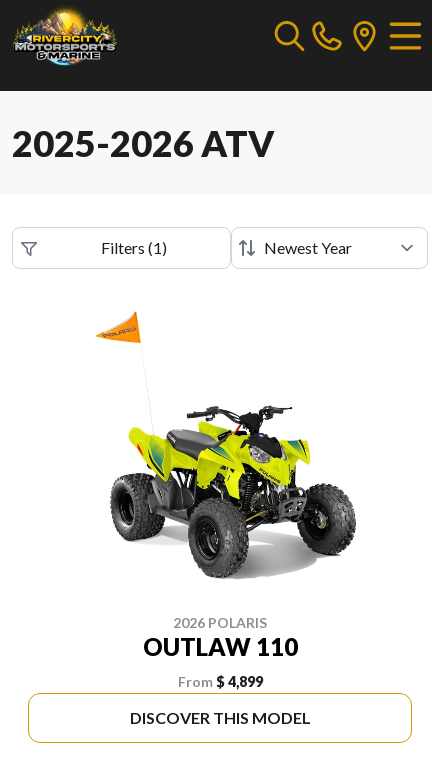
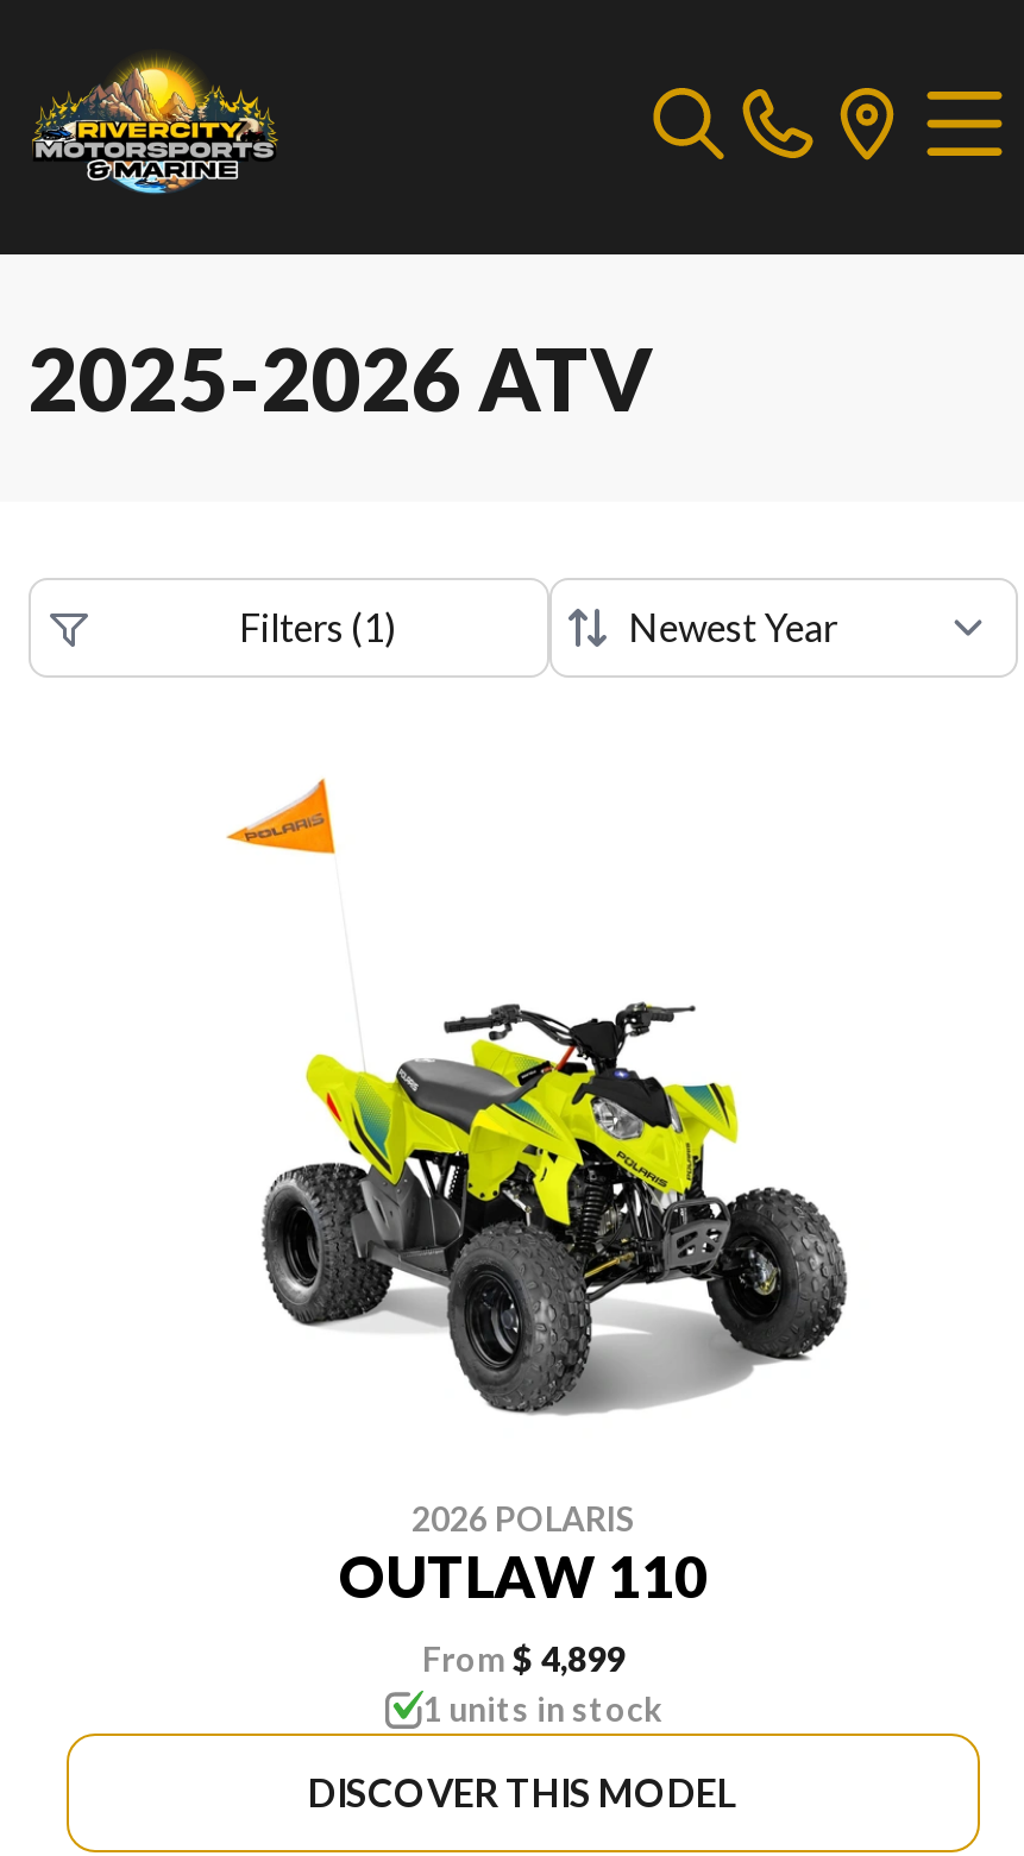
none -> [422,1688,662,1729] 1 units in stock

